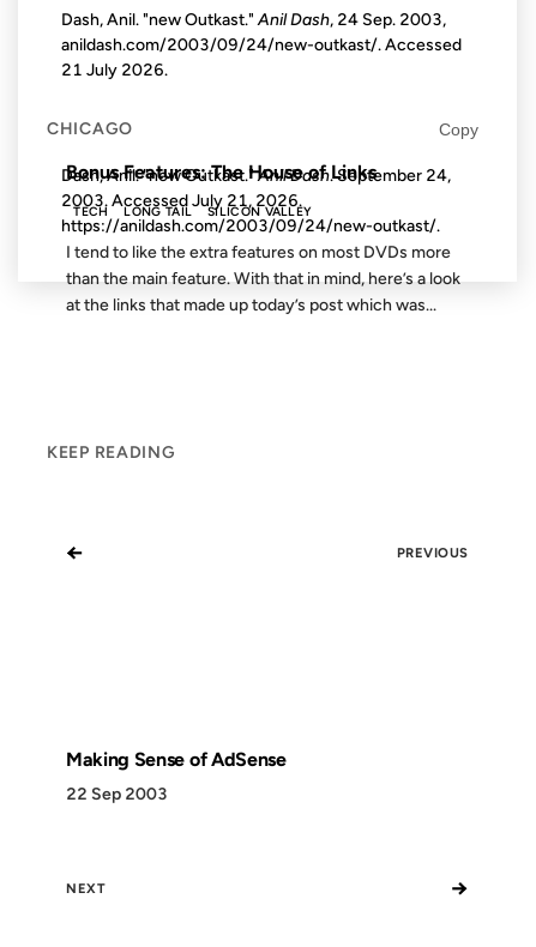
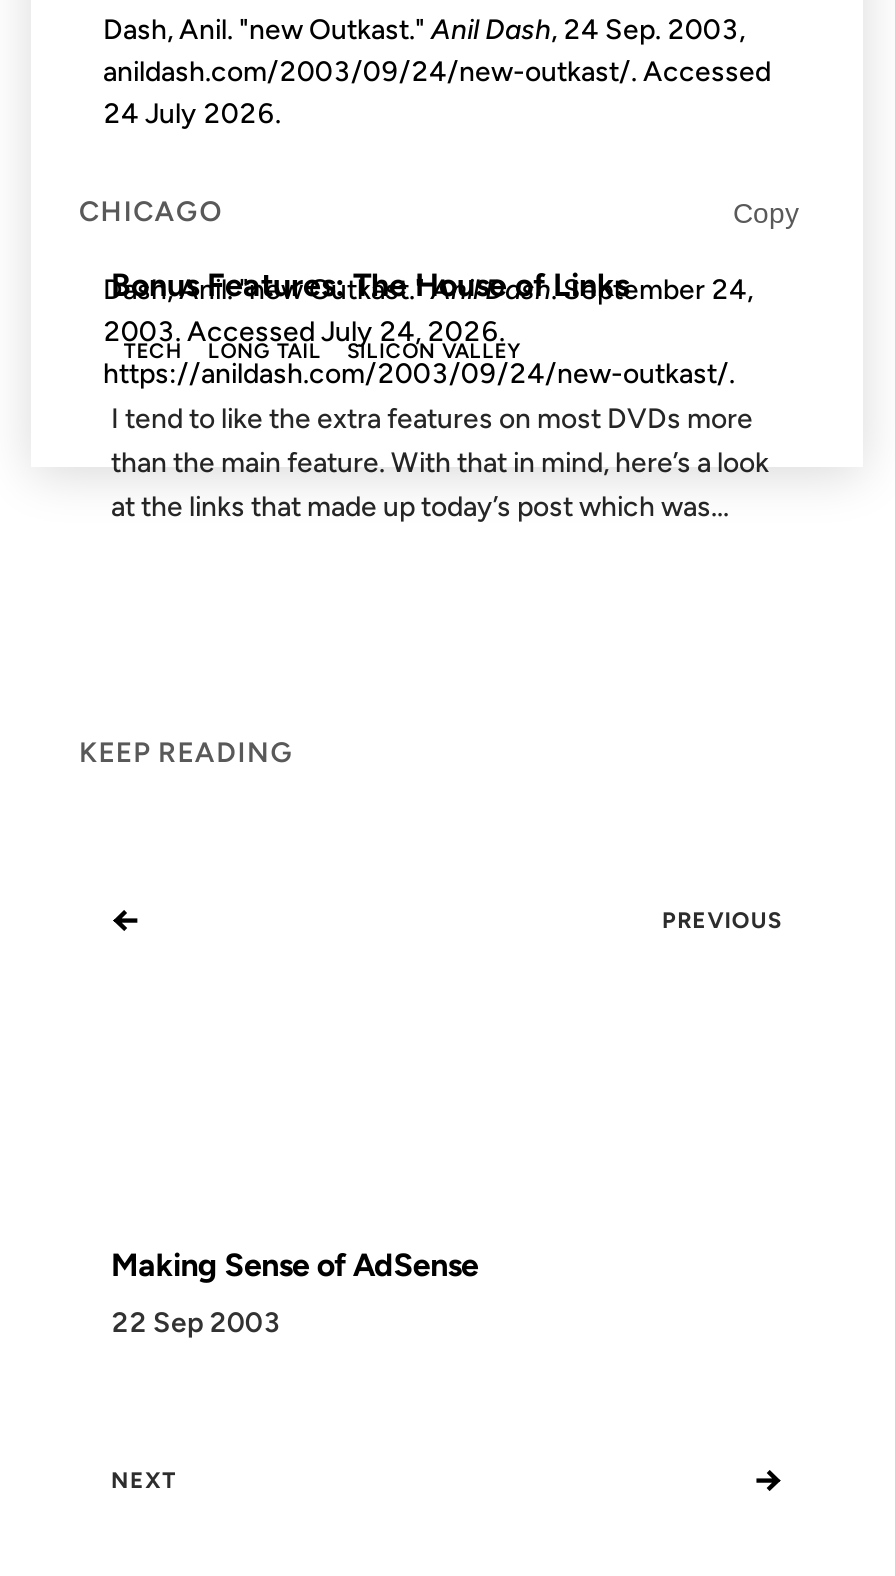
[61,59,168,79] 21 July 2026. -> [103,97,281,131] 24 July 2026.
[61,190,302,211] 2003. Accessed July 21, 2026. -> [103,316,505,350] 2003. Accessed July 24, 2026.

